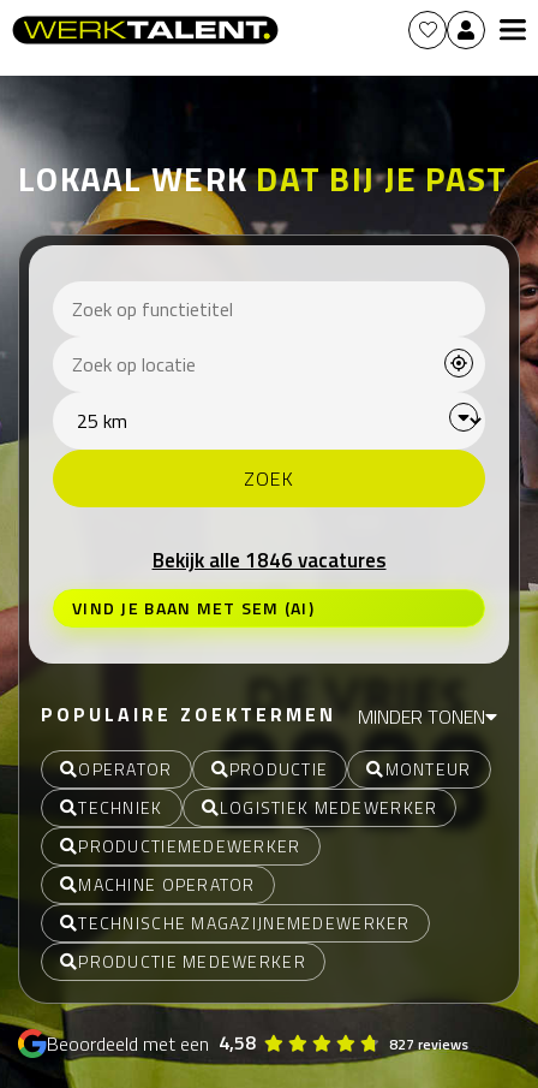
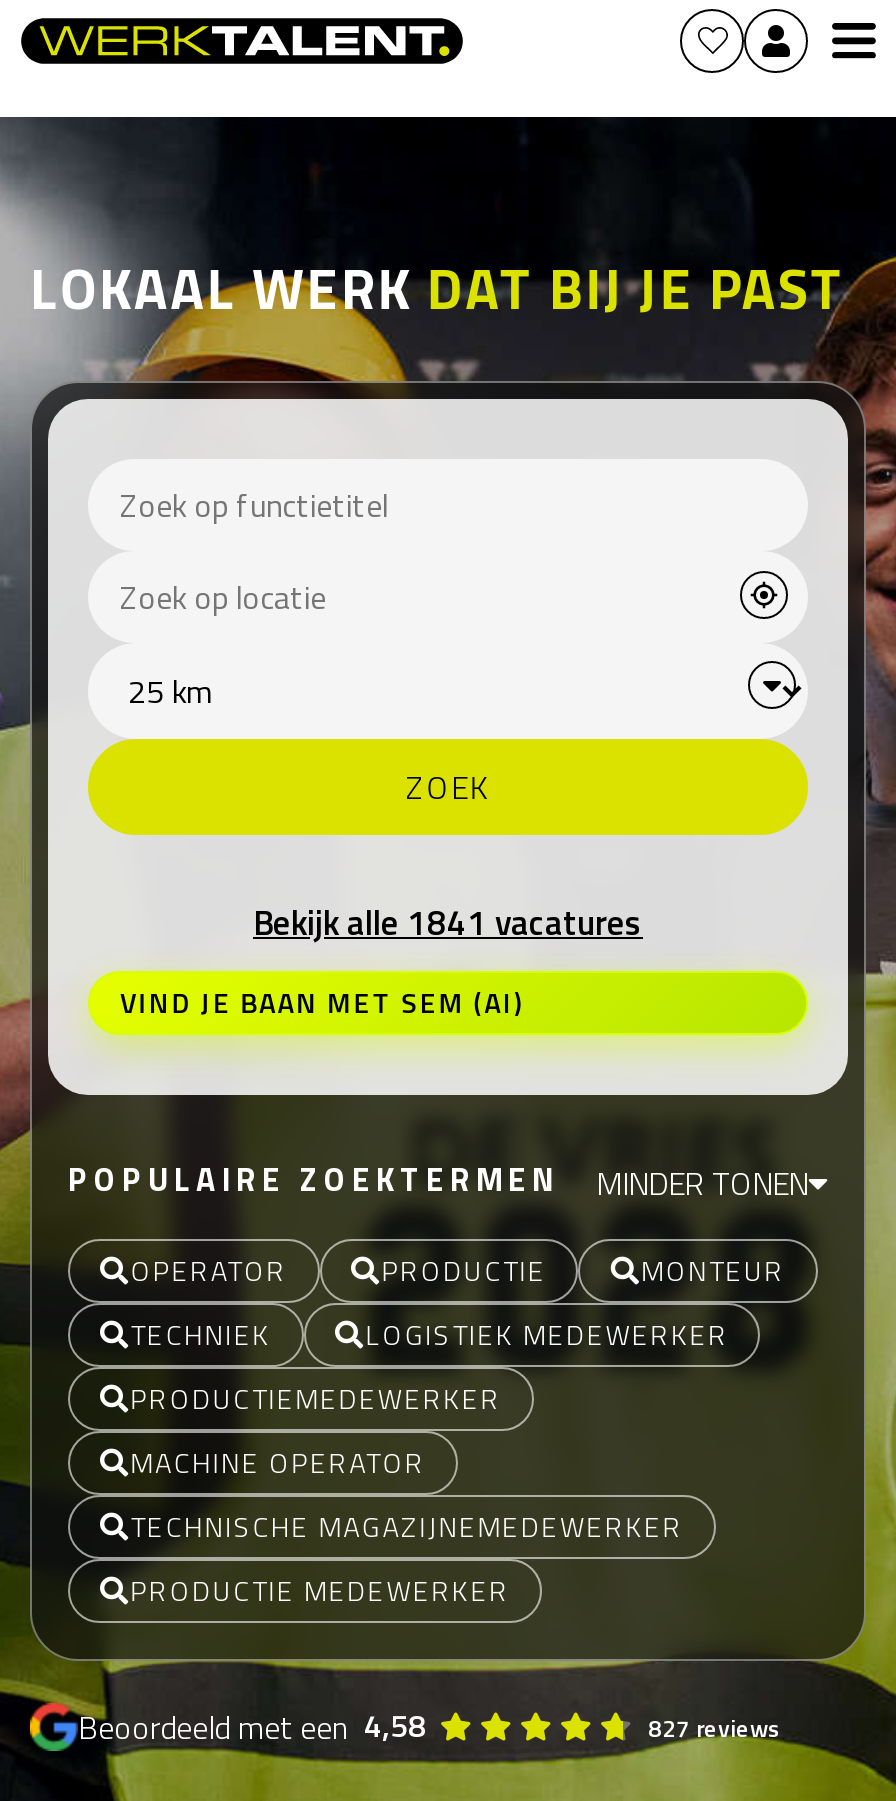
[152,545,386,576] Bekijk alle 1846 vacatures -> [253,897,643,949] Bekijk alle 1841 vacatures

